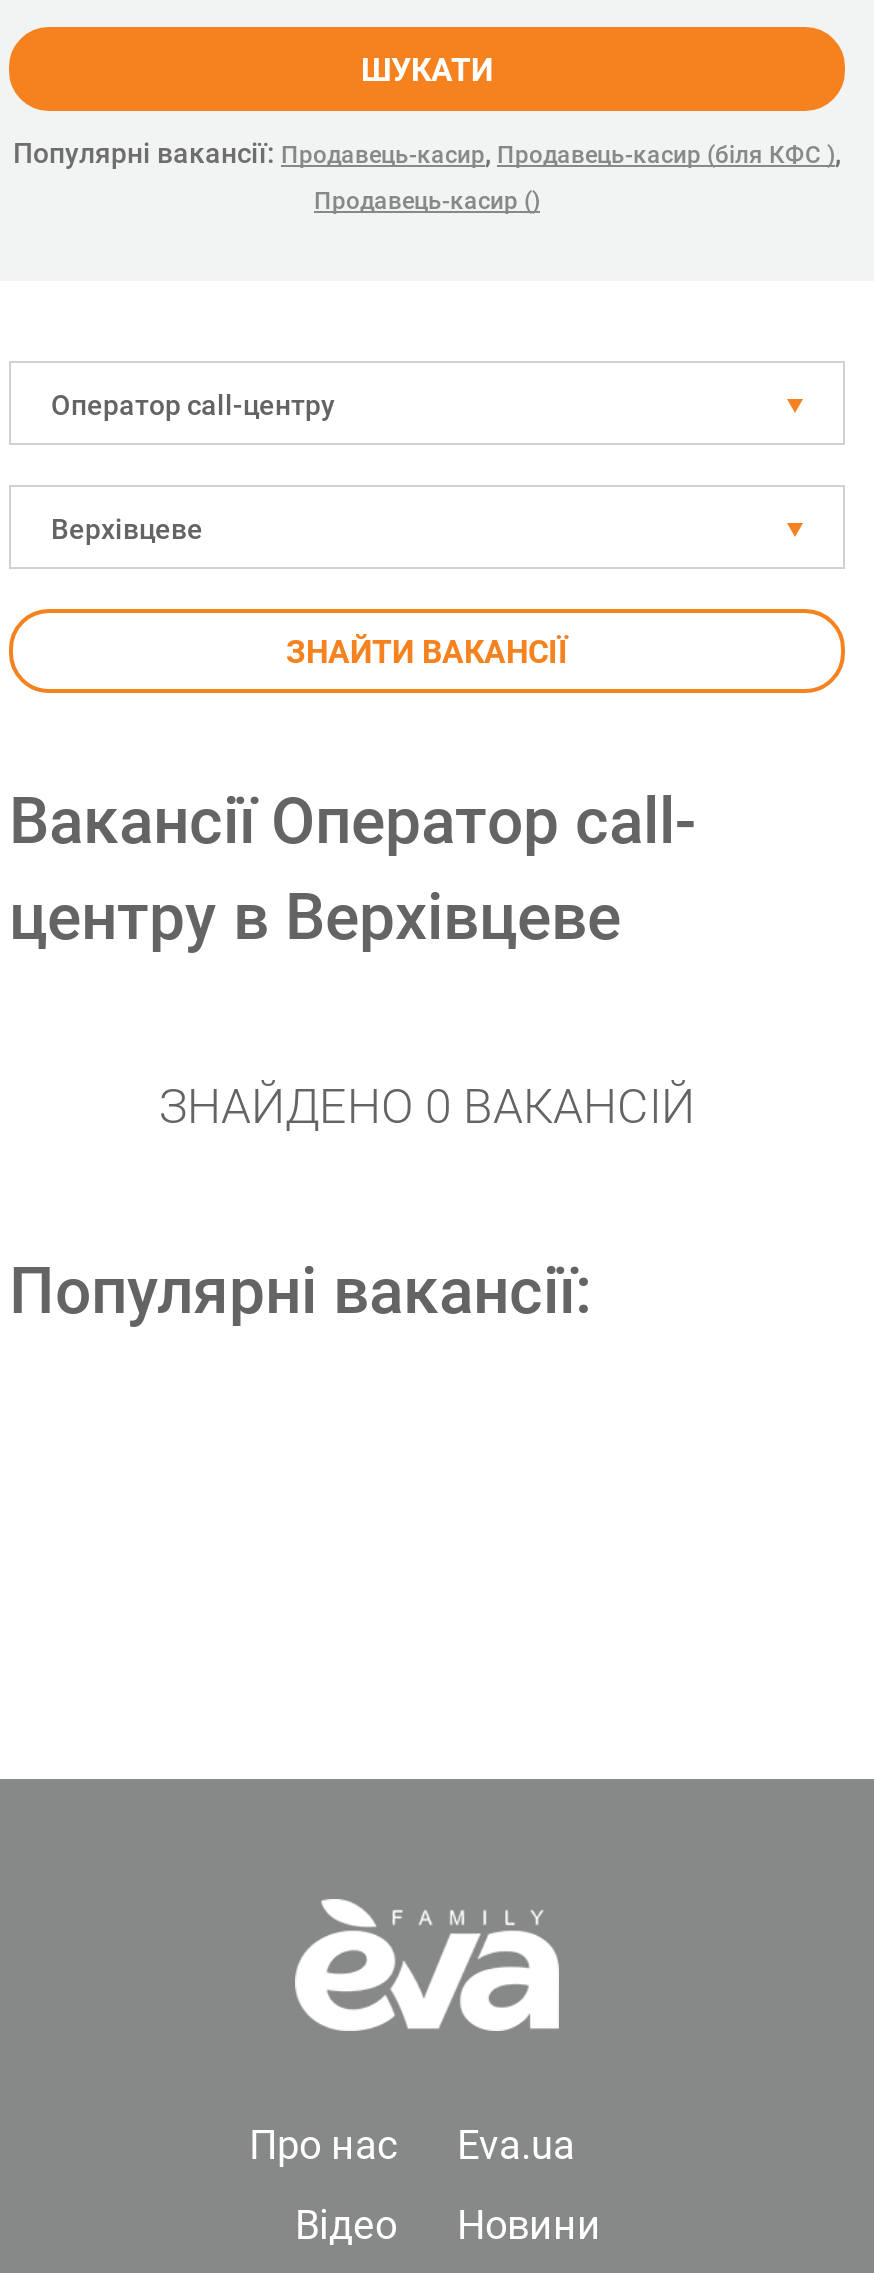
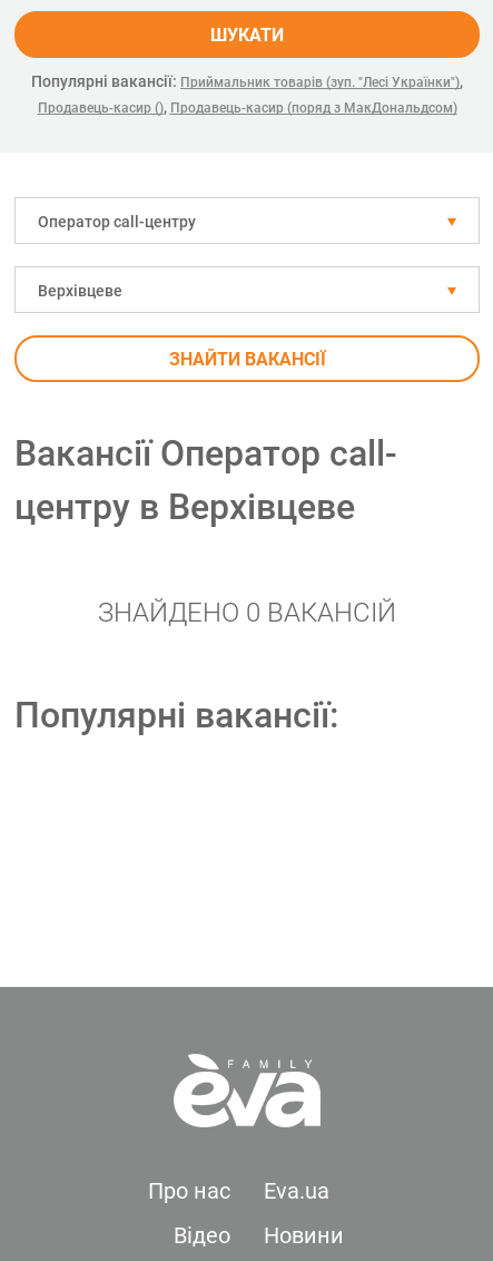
[13,137,841,215] Популярні вакансії: Продавець-касир, Продавець-касир (біля КФС ), | Продавець-касир () -> [31,72,463,116] Популярні вакансії: Приймальник товарів (зуп. "Лесі Українки"), | Продавець-касир (), Продавець-касир (поряд з МакДональдсом)

